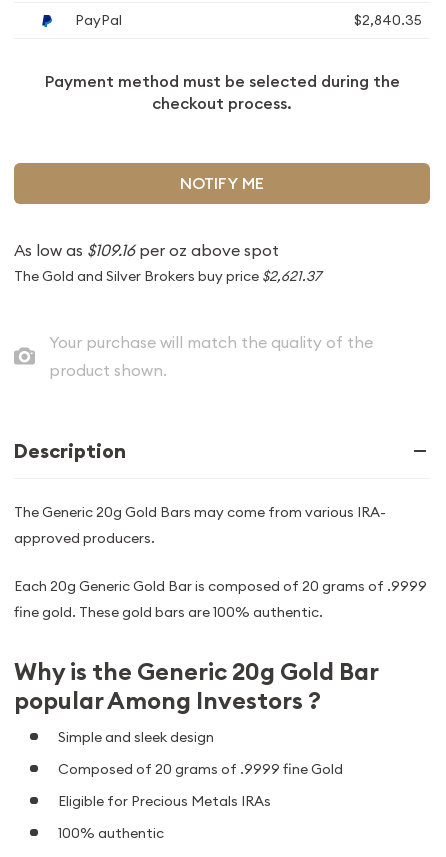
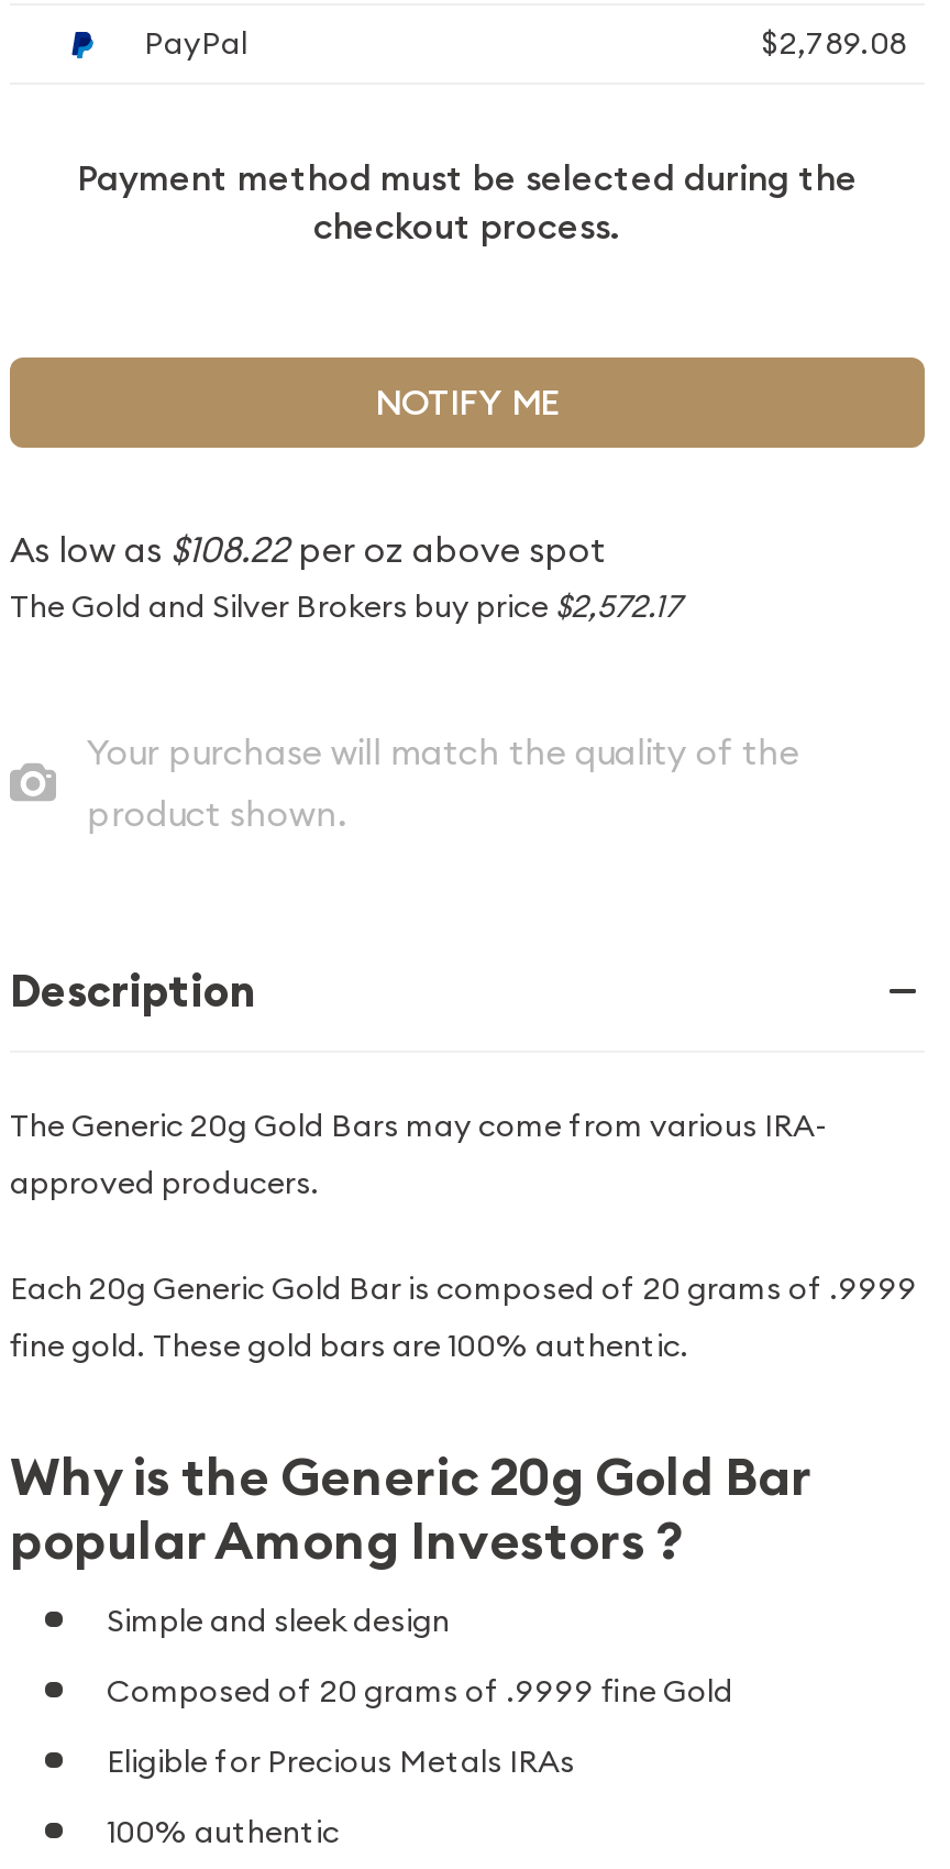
[354,11,422,29] $2,840.35 -> [762,23,907,63] $2,789.08
[14,240,279,260] As low as $109.16 per oz above spot -> [10,527,606,571] As low as $108.22 per oz above spot
[14,267,321,285] The Gold and Silver Brokers buy price $2,621.37 -> [10,586,681,626] The Gold and Silver Brokers buy price $2,572.17

